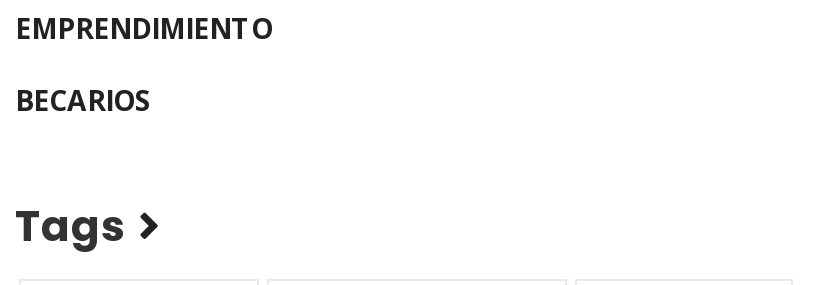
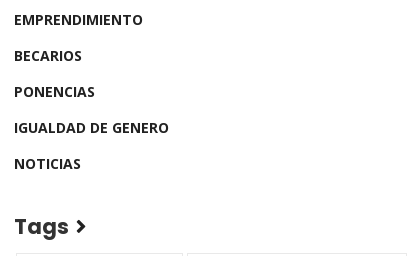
none -> [14,82,169,173] PONENCIAS | IGUALDAD DE GENERO | NOTICIAS

